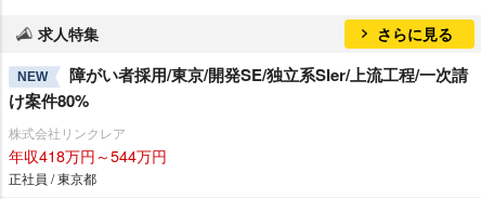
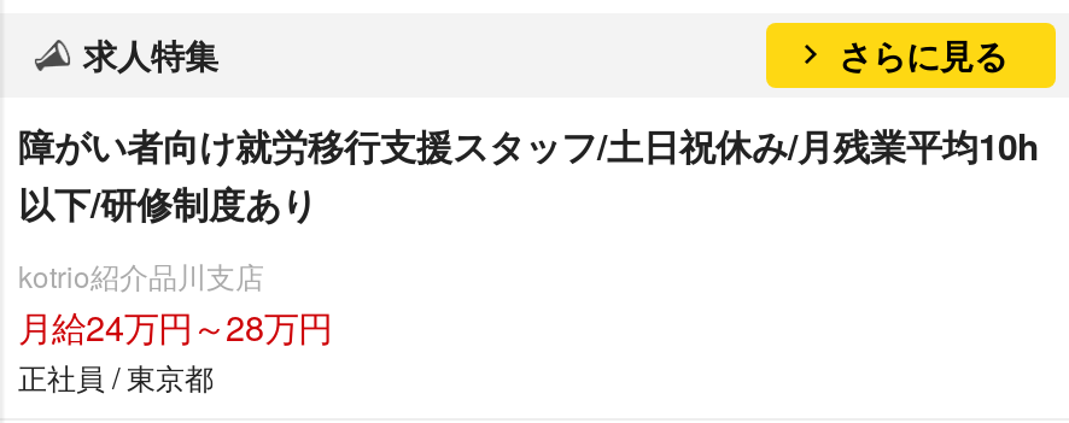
[9,63,468,113] NEW | 障がい者採用/東京/開発SE/独立系SIer/上流工程/一次請 | け案件80% -> [18,120,1039,231] 障がい者向け就労移行支援スタッフ/土日祝休み/月残業平均10h | 以下/研修制度あり
[9,124,167,167] 株式会社リンクレア | 年収418万円～544万円 -> [18,255,332,352] kotrio紹介品川支店 | 月給24万円～28万円

